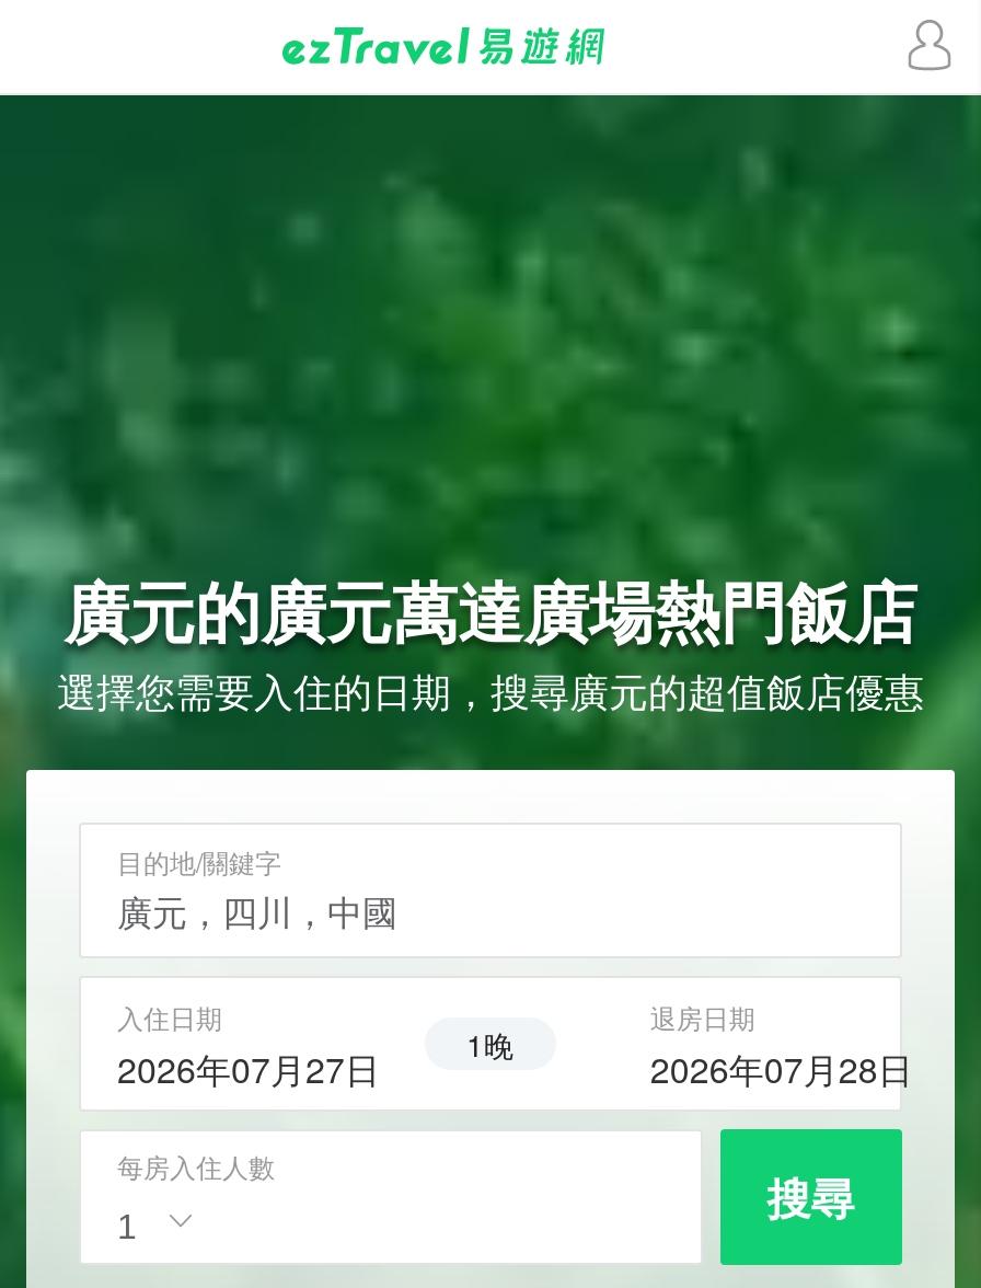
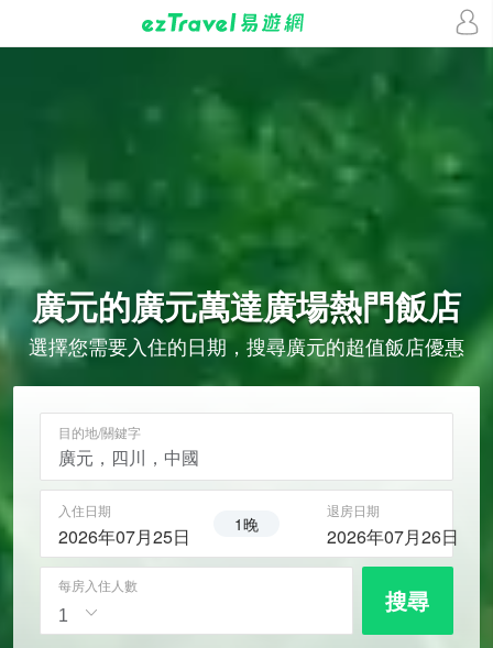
[117,1022,515,1093] 2026年07月27日 1晚 -> [59,513,259,549] 2026年07月25日 1晚
[650,1043,913,1093] 2026年07月28日 -> [327,523,459,549] 2026年07月26日

